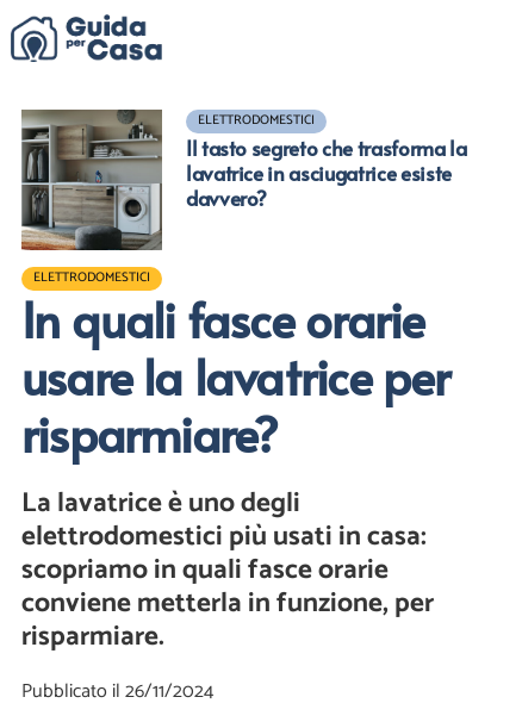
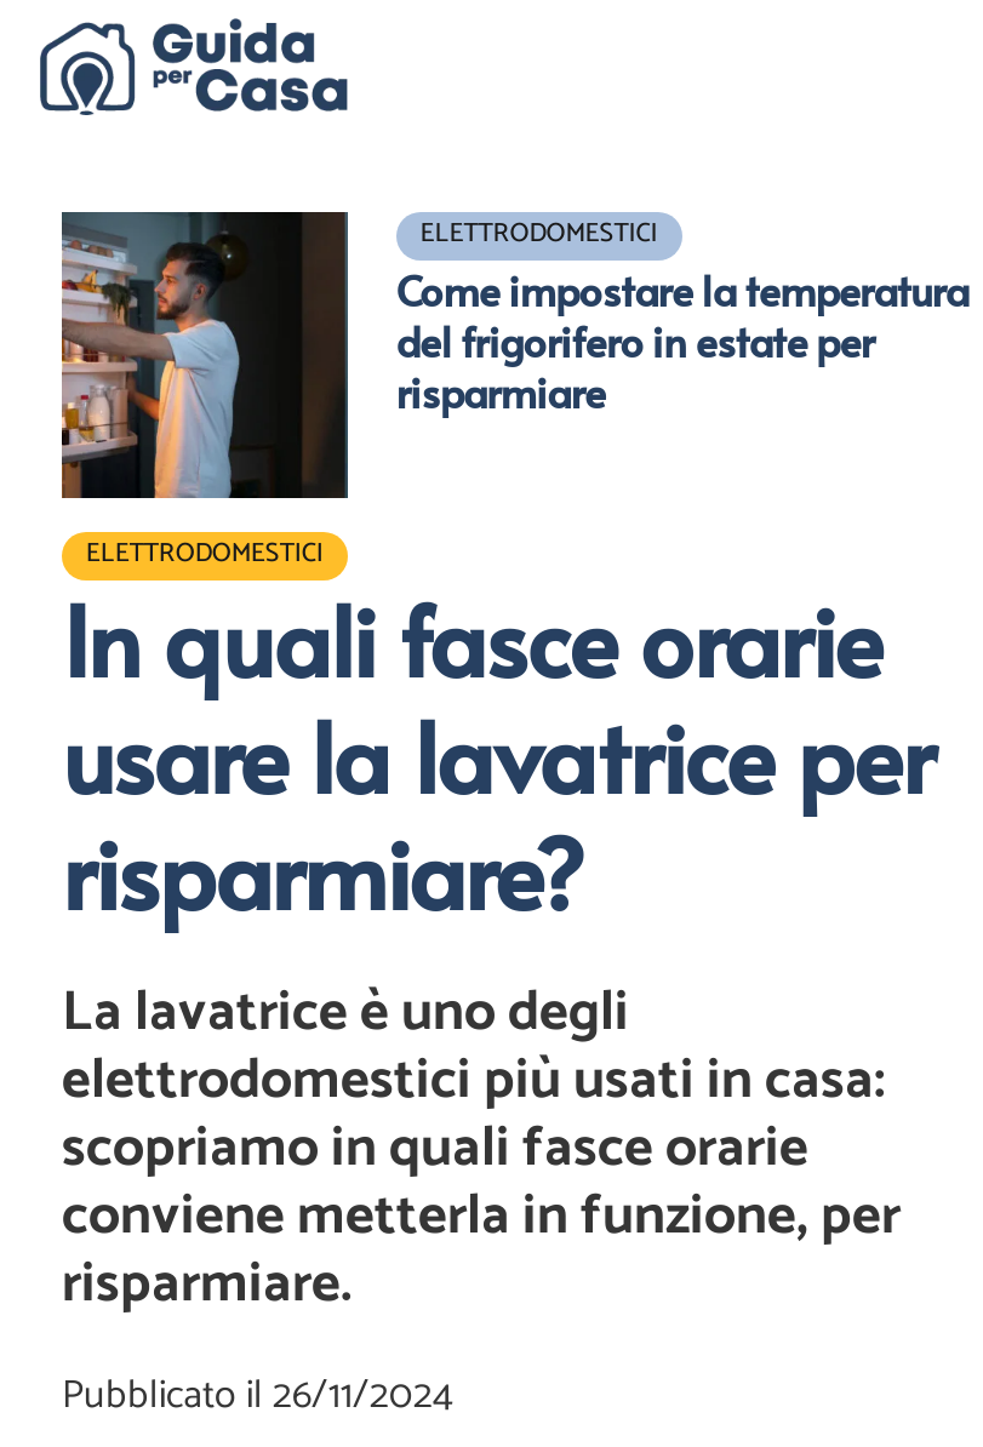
[20,108,467,251] [image] | Il tasto segreto che trasforma la | lavatrice in asciugatrice esiste | davvero? -> [59,210,968,501] [image] | Come impostare la temperatura | del frigorifero in estate per | risparmiare

